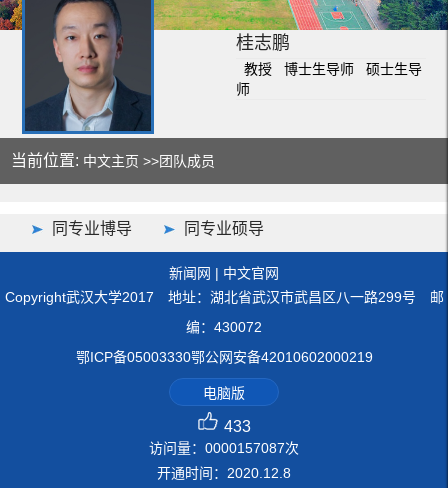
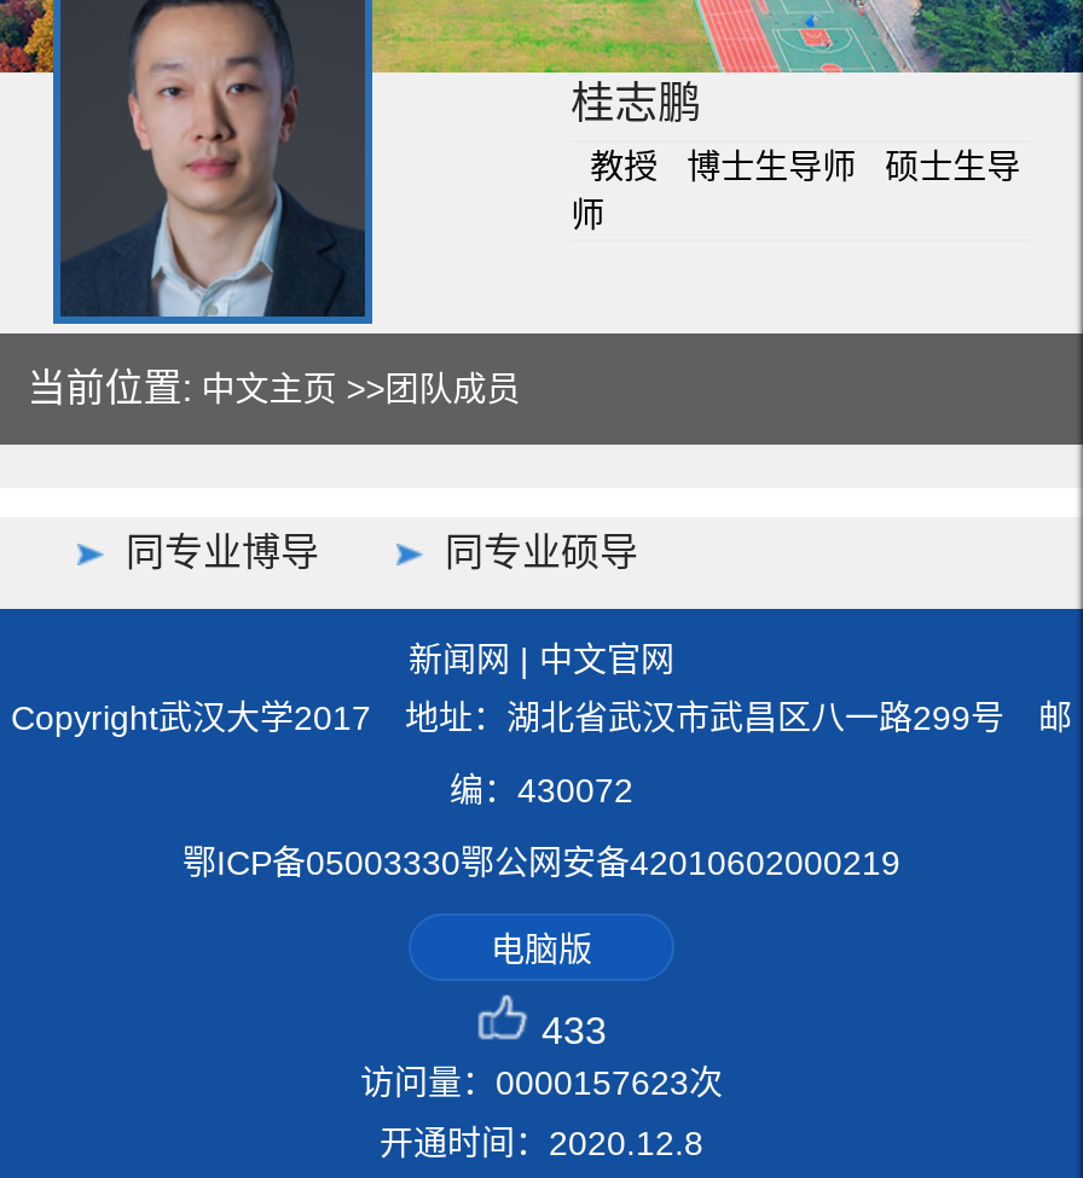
[149,440,299,456] 访问量：0000157087次 -> [360,1064,723,1103] 访问量：0000157623次

